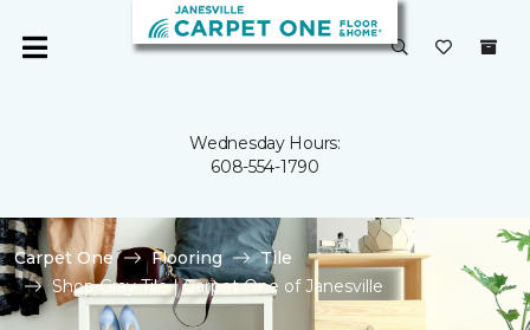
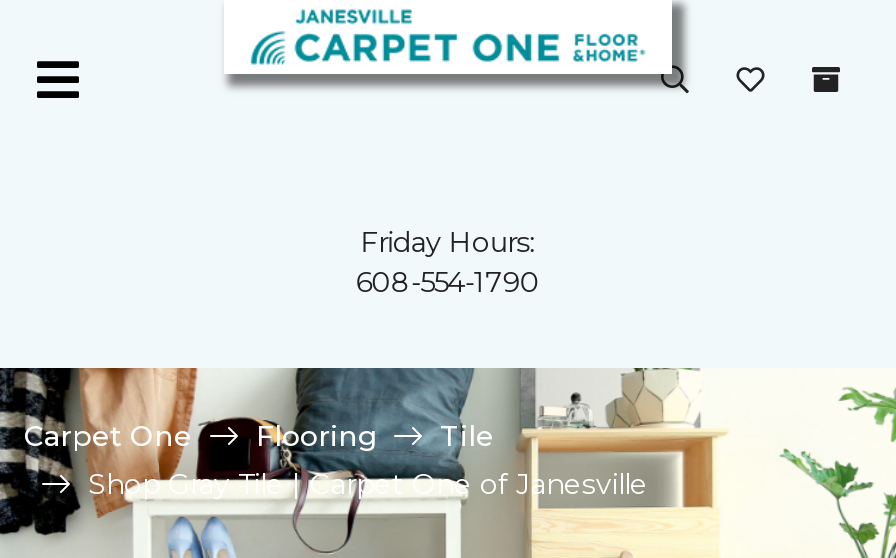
[190,132,340,154] Wednesday Hours: -> [361,224,535,260] Friday Hours:

